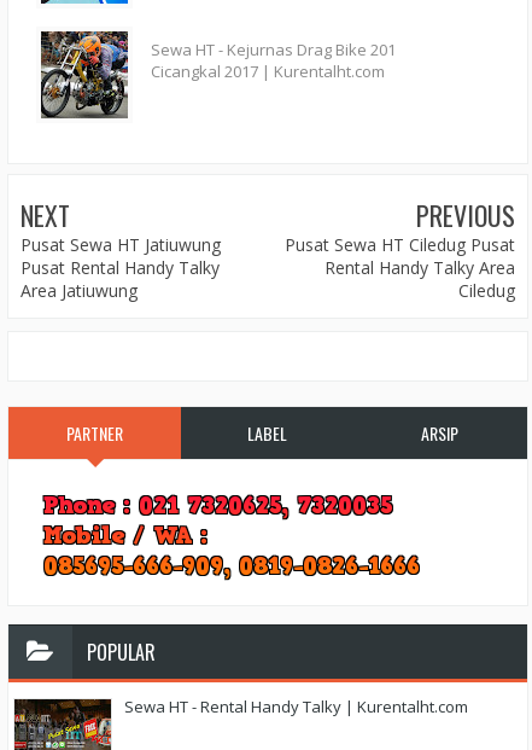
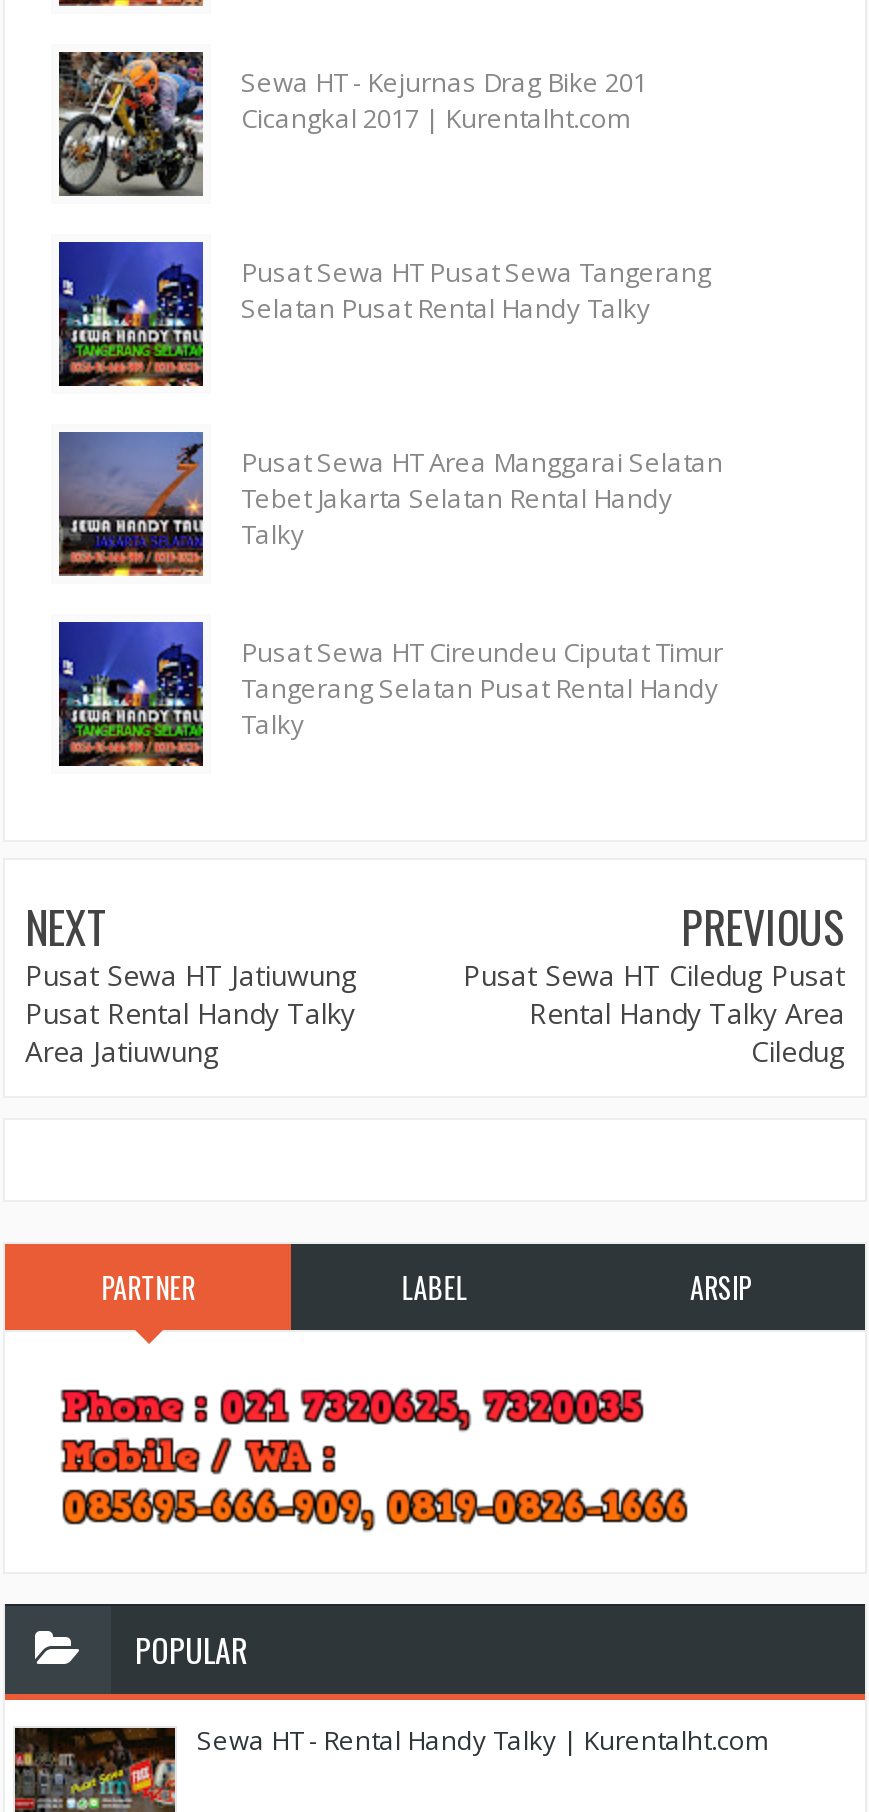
none -> [57,240,711,388] [image] | Pusat Sewa HT Pusat Sewa Tangerang | Selatan Pusat Rental Handy Talky
none -> [57,430,723,742] [image] | Pusat Sewa HT Area Manggarai Selatan | Tebet Jakarta Selatan Rental Handy | Talky | Pusat Sewa HT Cireundeu Ciputat Timur | Tangerang Selatan Pusat Rental Handy | Talky
none -> [57,620,205,768] [image]

